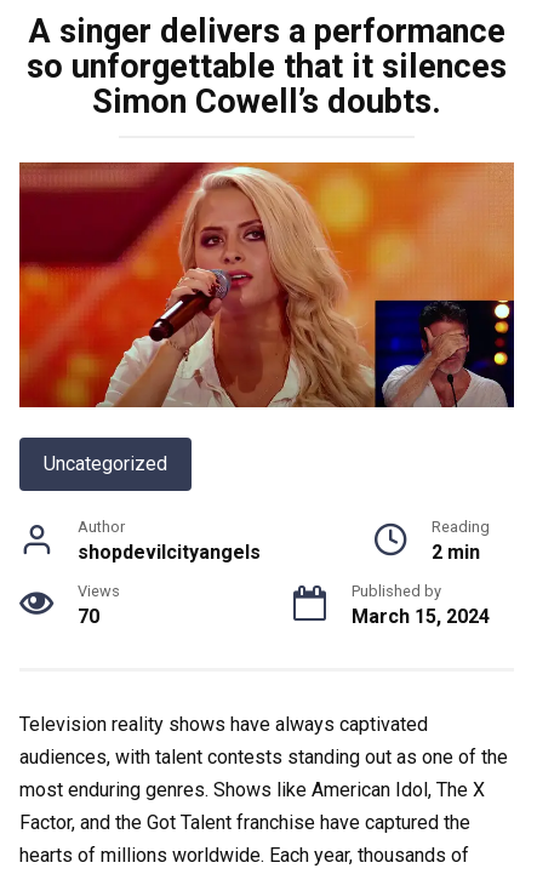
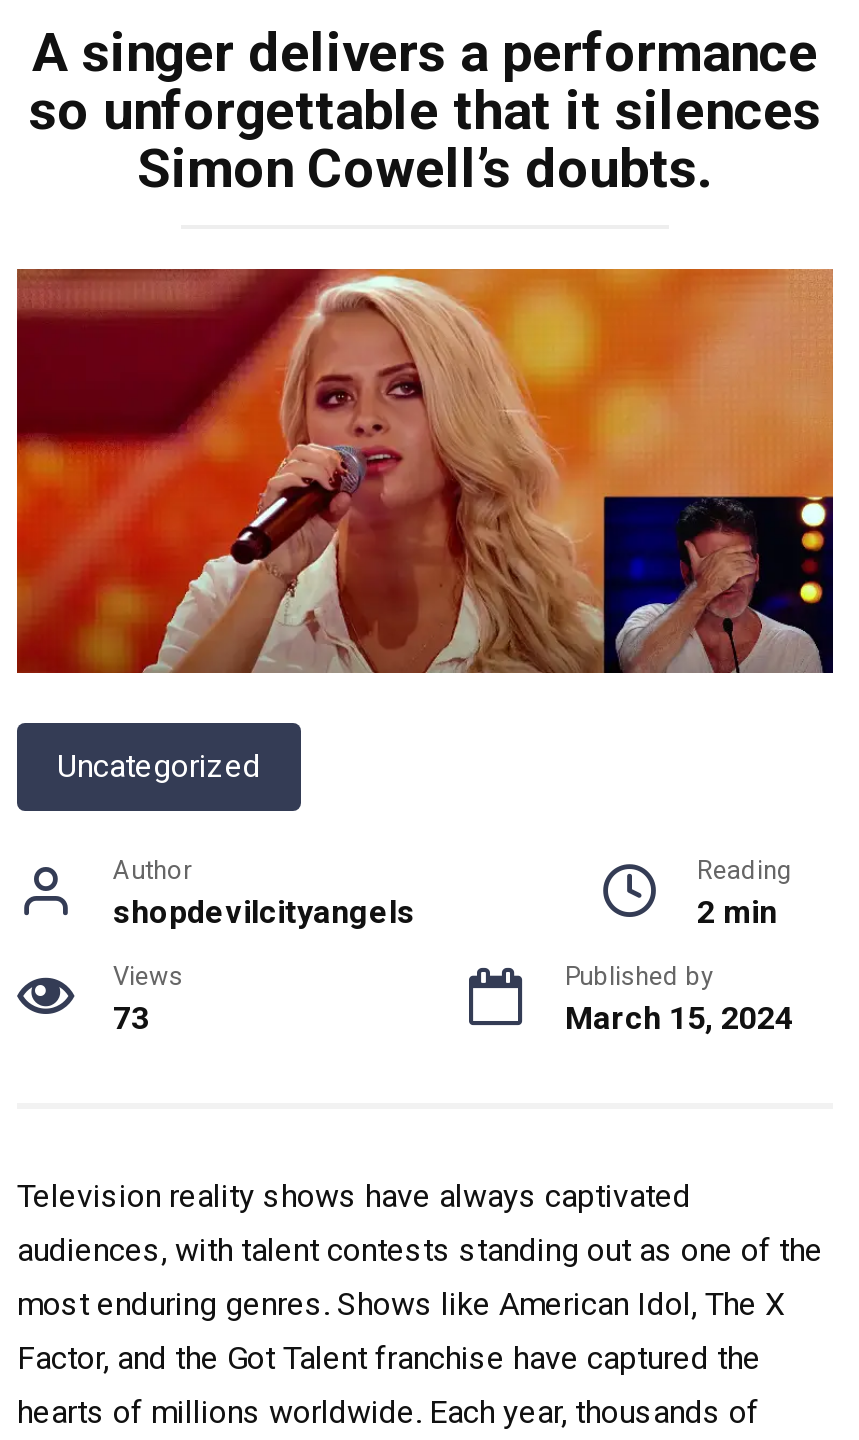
[78,605,99,628] 70 -> [113,999,149,1037] 73

